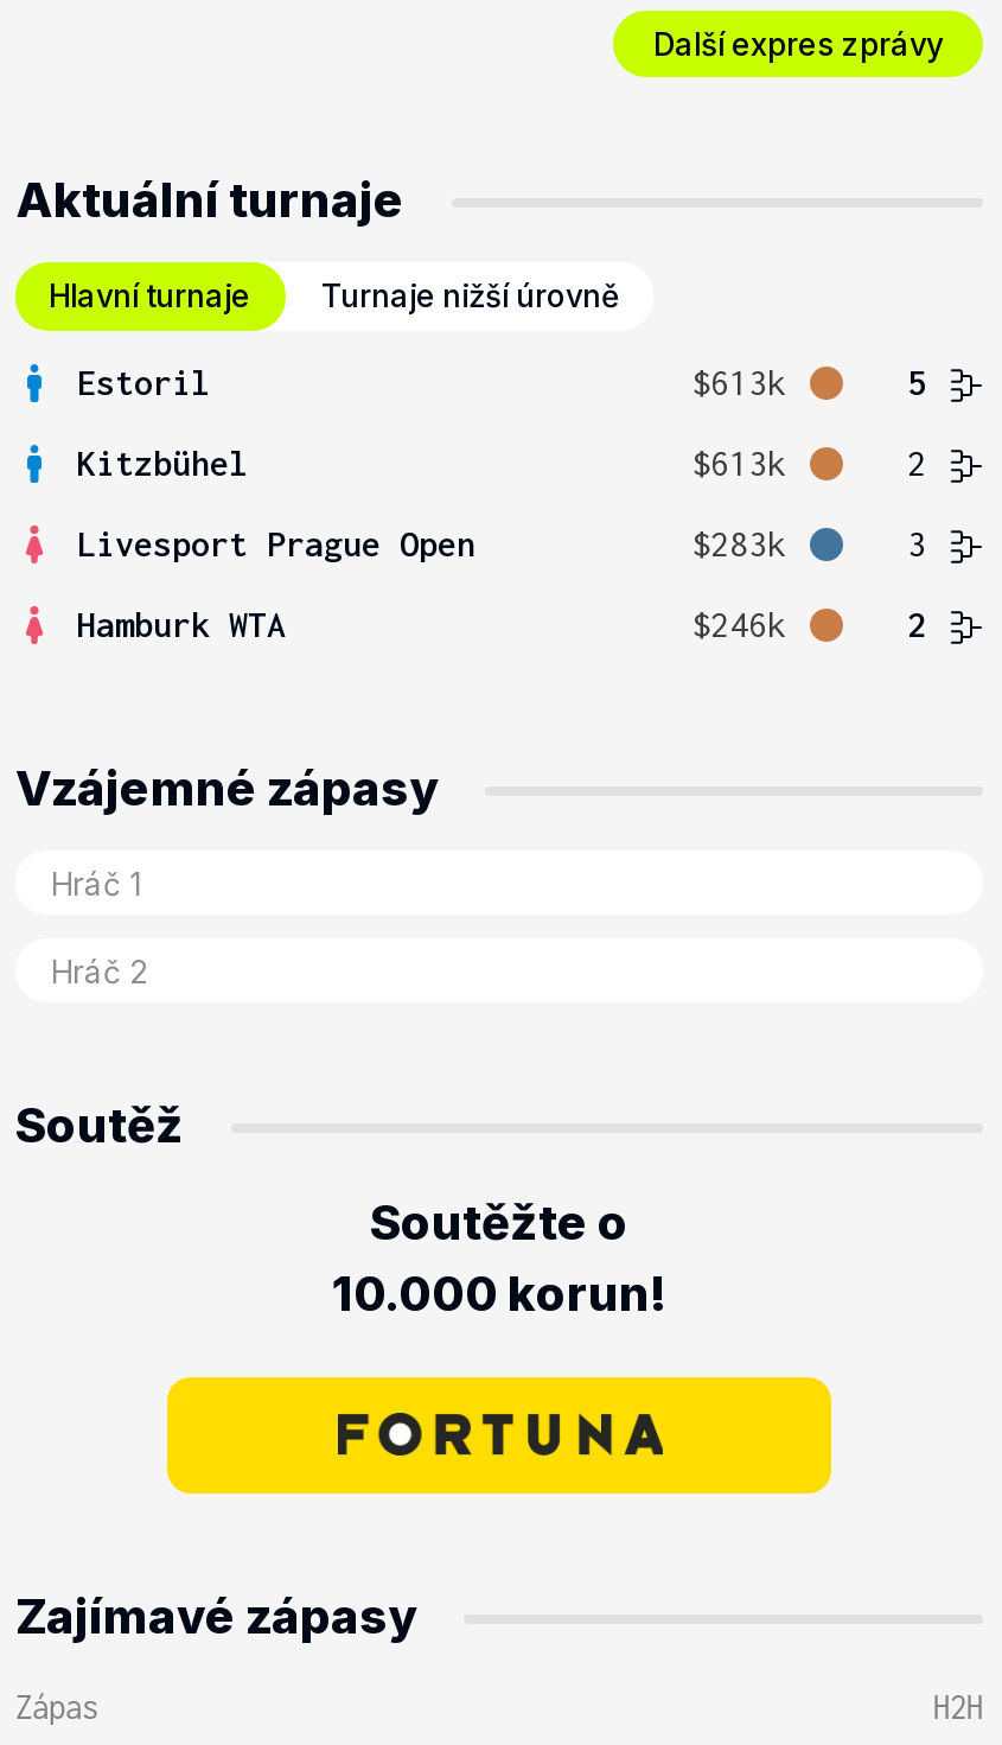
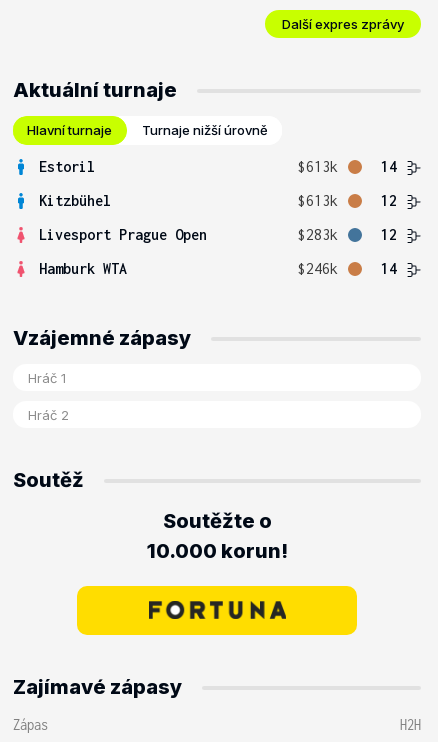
[907,362,926,402] 5 -> [381,158,397,175] 14
[907,442,926,483] 2 -> [381,192,397,209] 12
[907,523,926,563] 3 -> [381,226,397,243] 12
[907,604,926,644] 2 -> [381,260,397,277] 14

